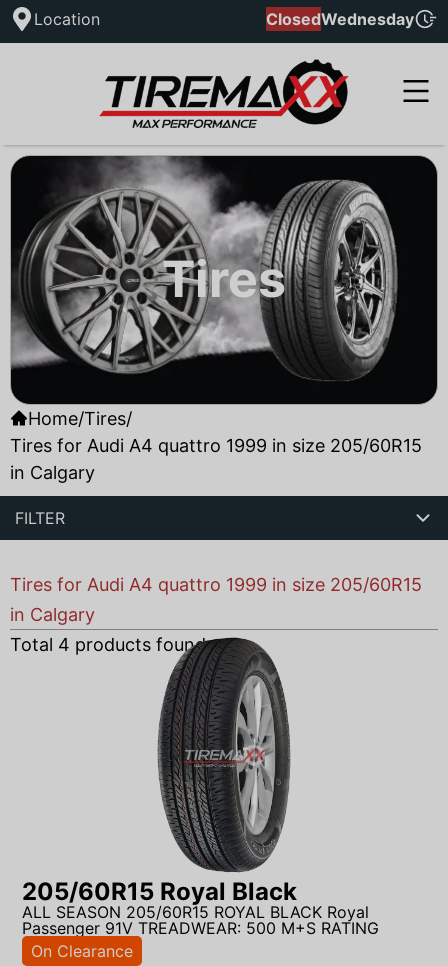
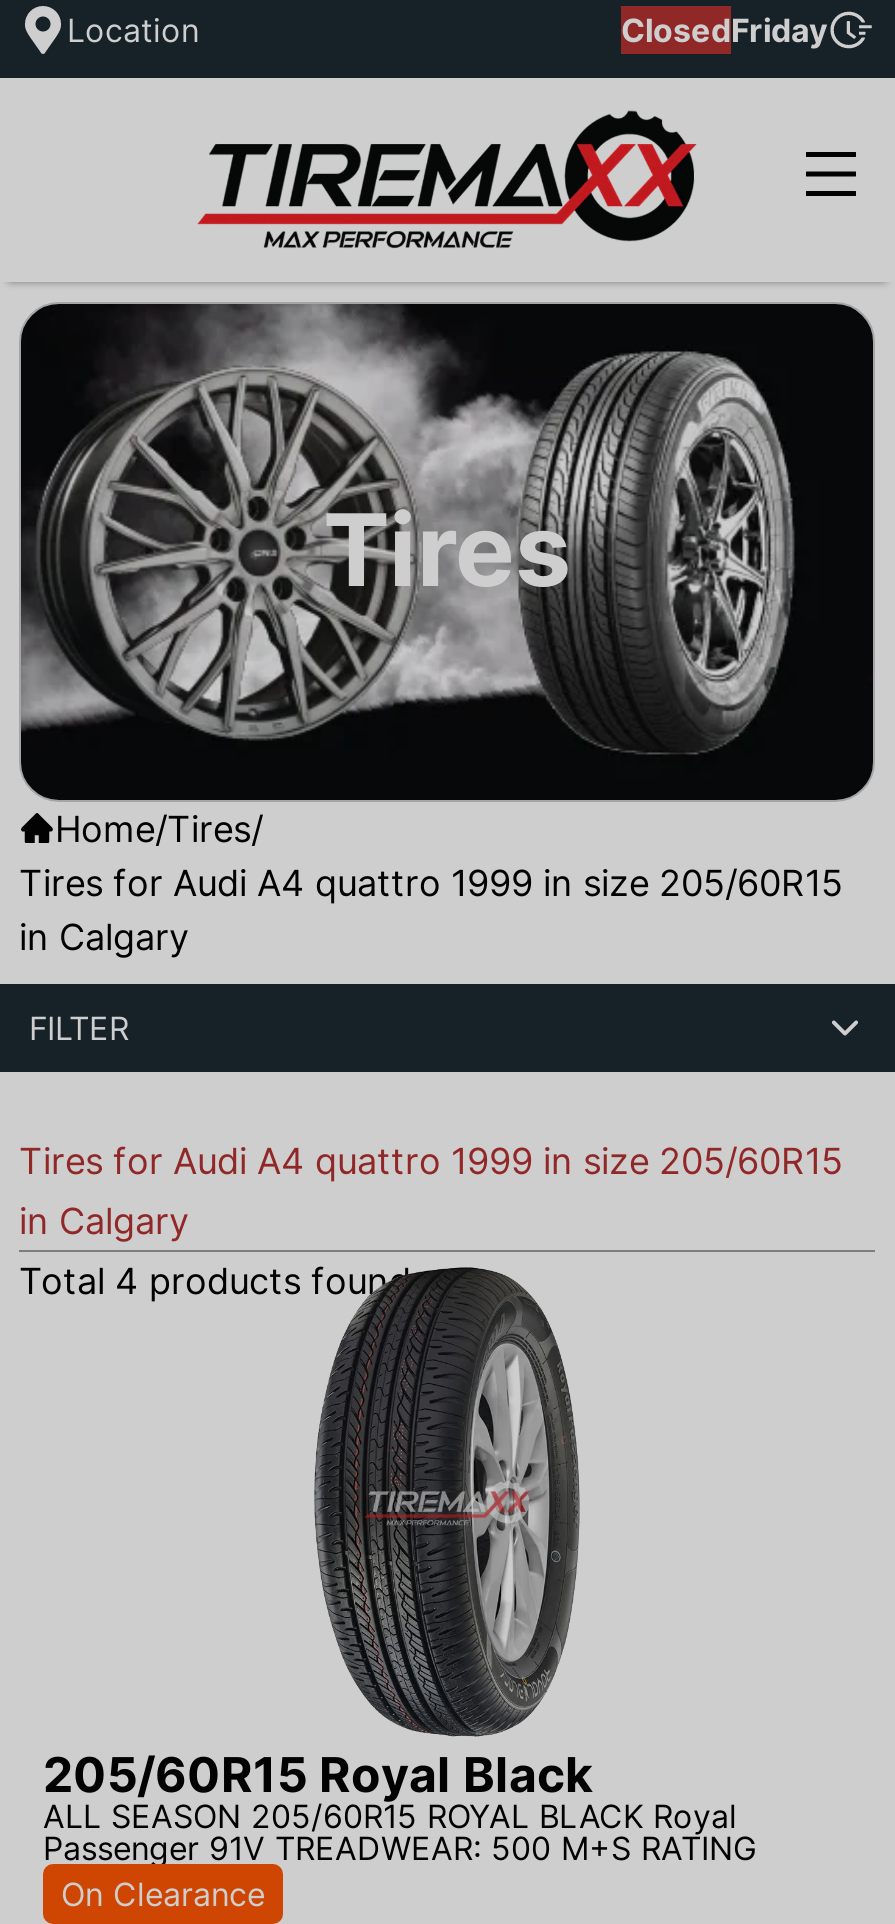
[266,9,414,29] ClosedWednesday -> [621,10,827,50] ClosedFriday

